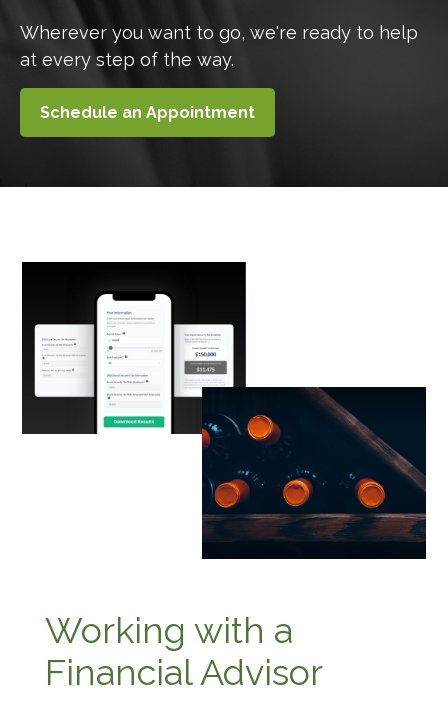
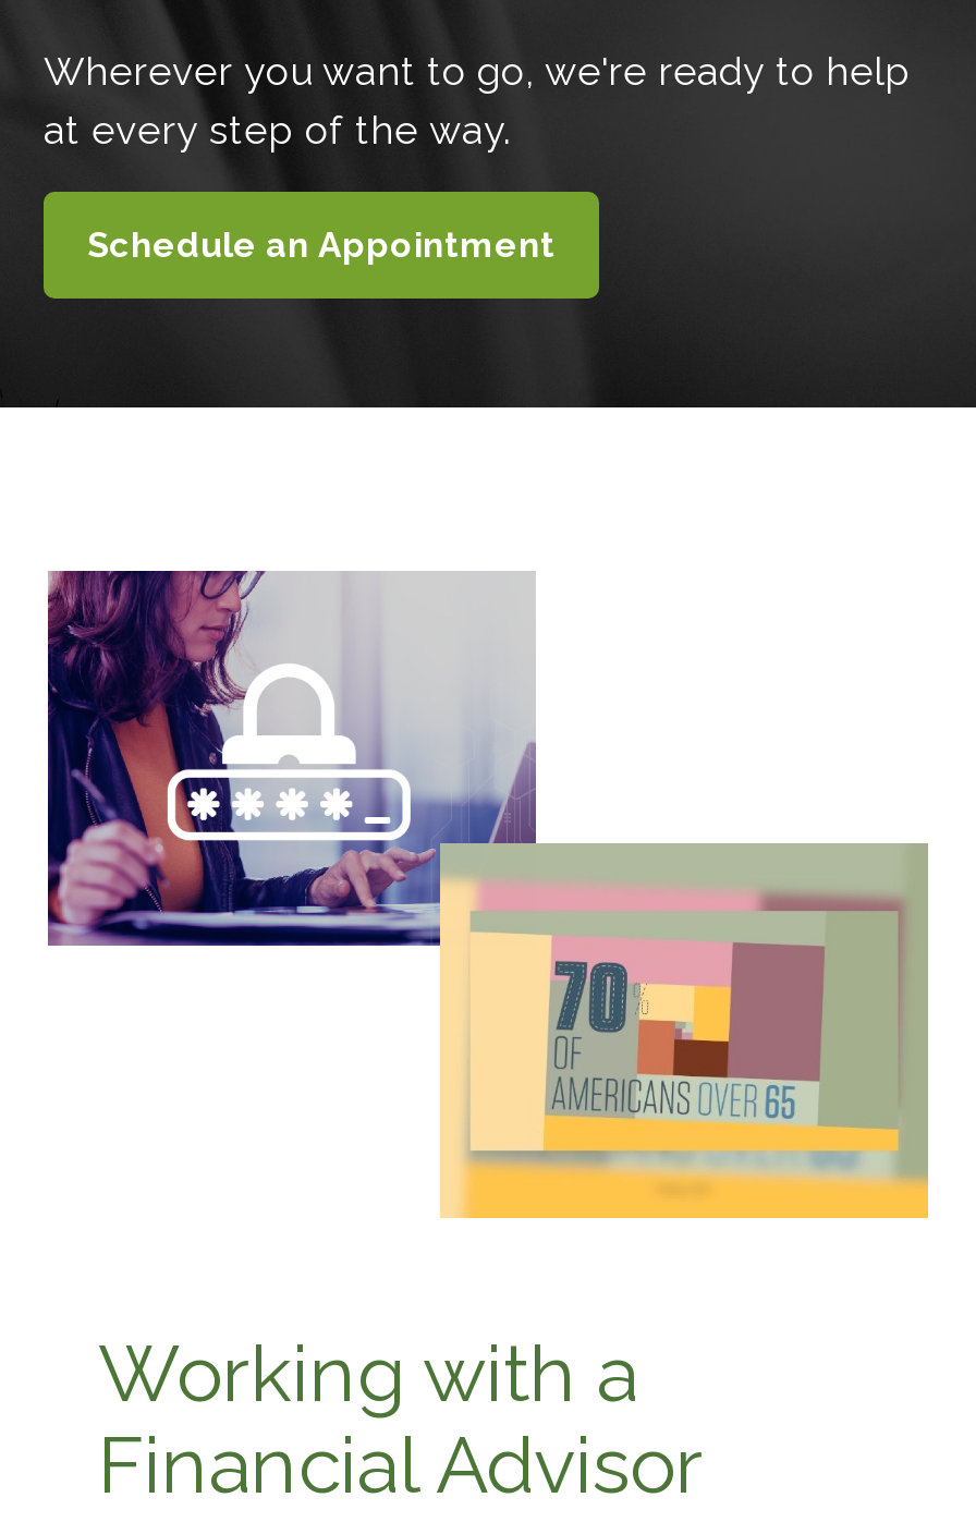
[21,261,427,560] [image] -> [46,569,930,1220] [image]

